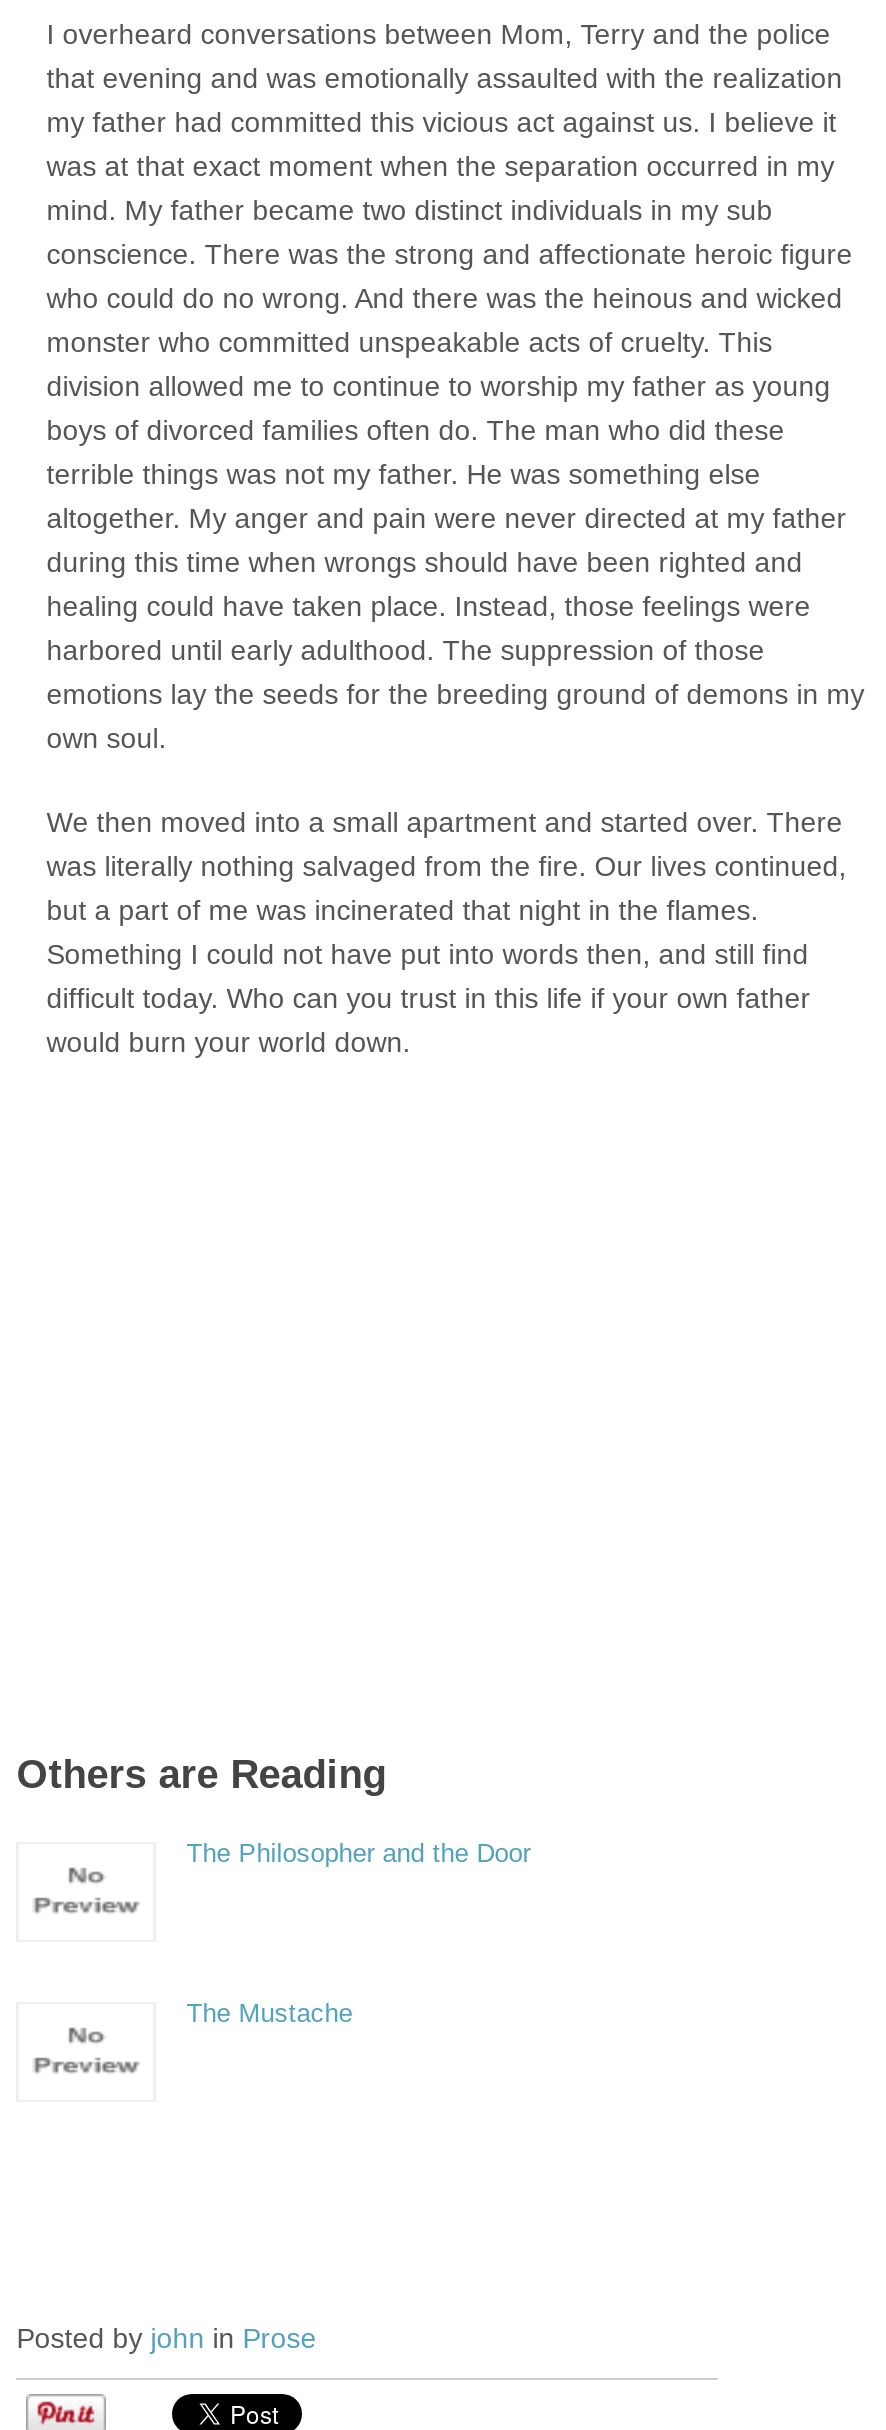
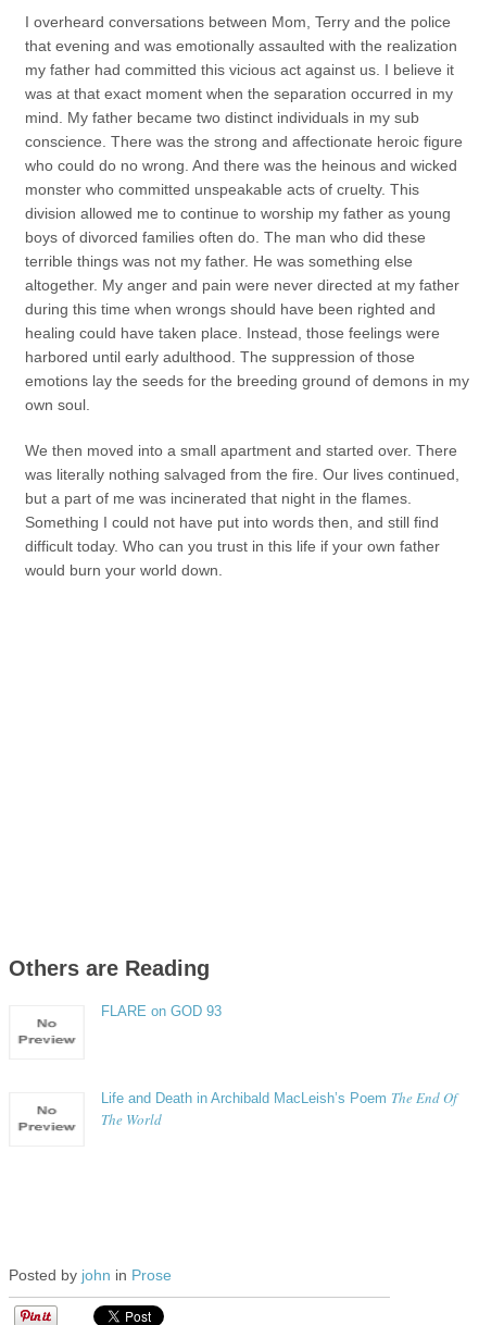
[186,1838,530,1868] The Philosopher and the Door -> [101,1003,222,1019] FLARE on GOD 93
[186,1998,352,2028] The Mustache -> [101,1088,457,1129] Life and Death in Archibald MacLeish’s Poem The End Of | The World

